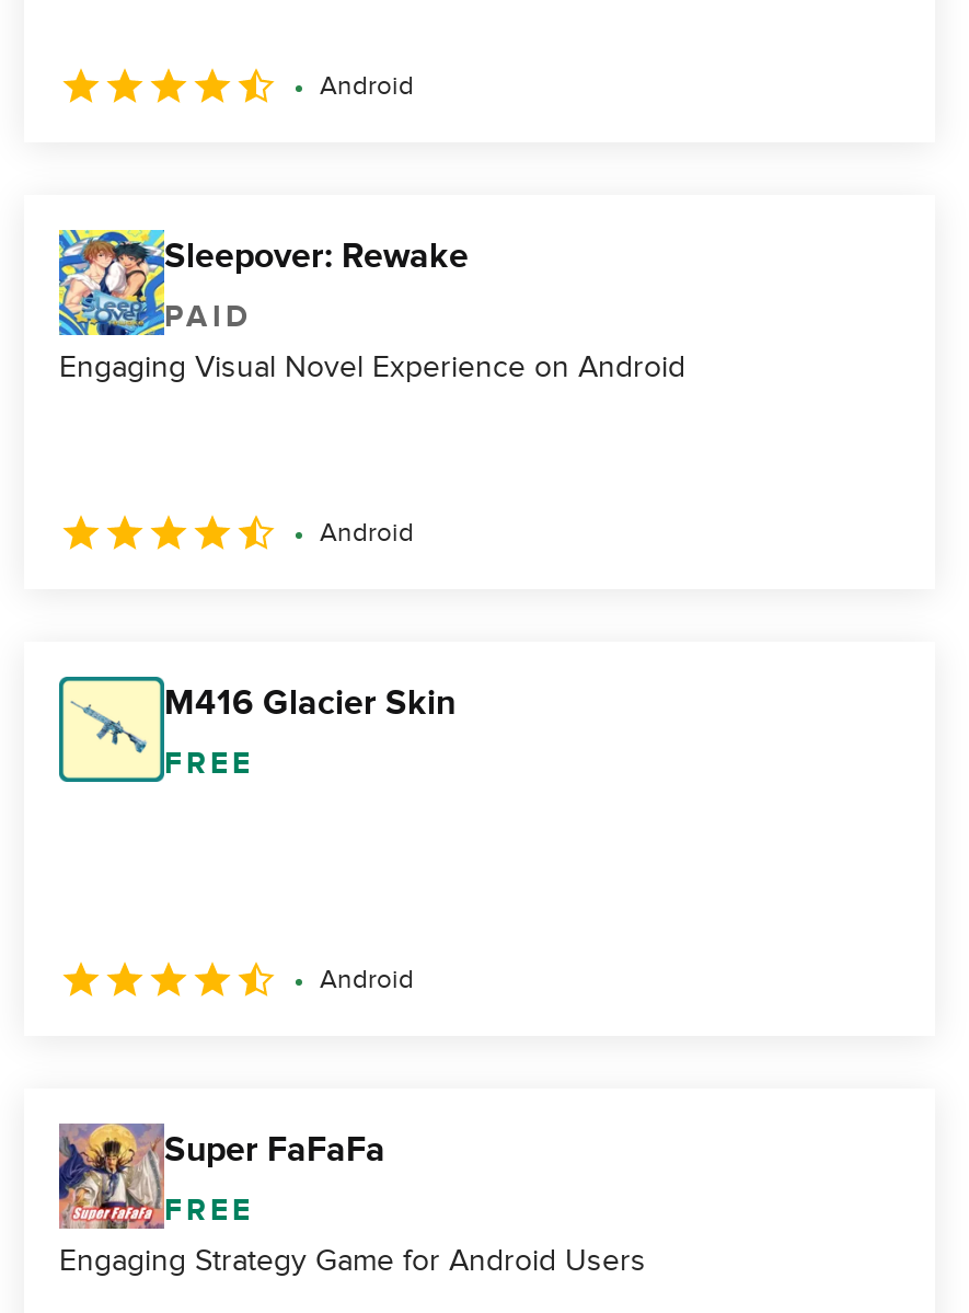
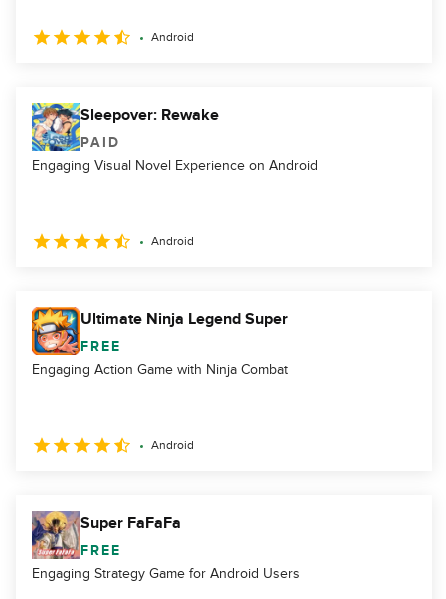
[57,675,455,780] [image] | M416 Glacier Skin -> [31,306,288,354] [image] | Ultimate Ninja Legend Super
none -> [32,361,288,378] Engaging Action Game with Ninja Combat

